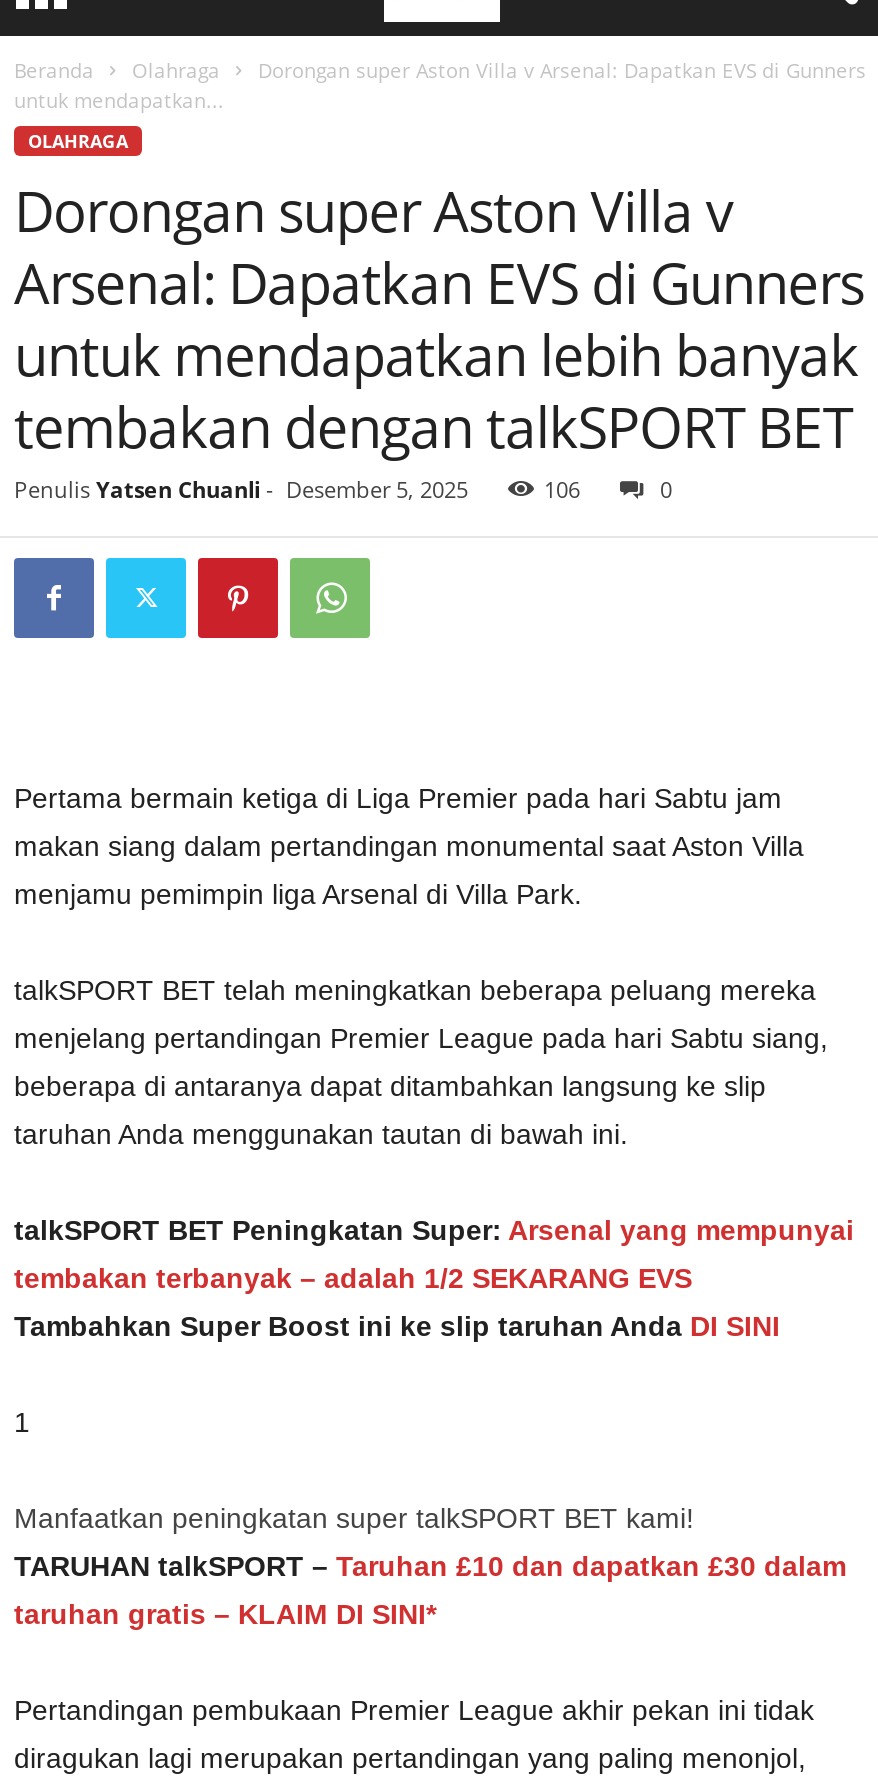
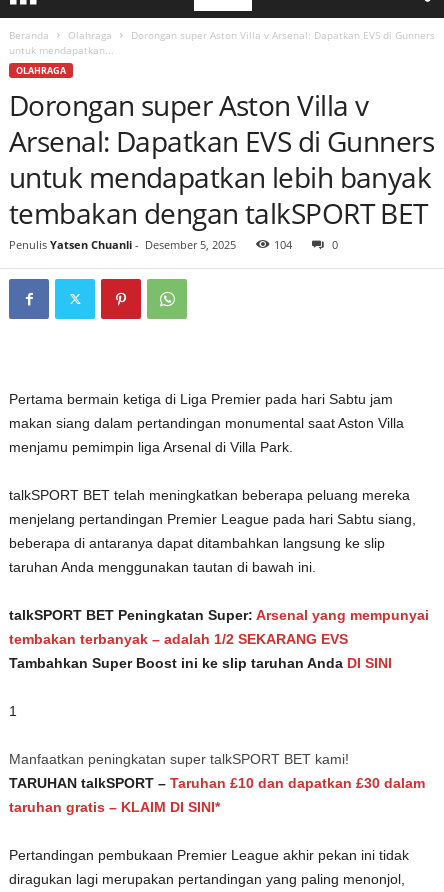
[544,474,580,504] 106 -> [274,237,292,252] 104

